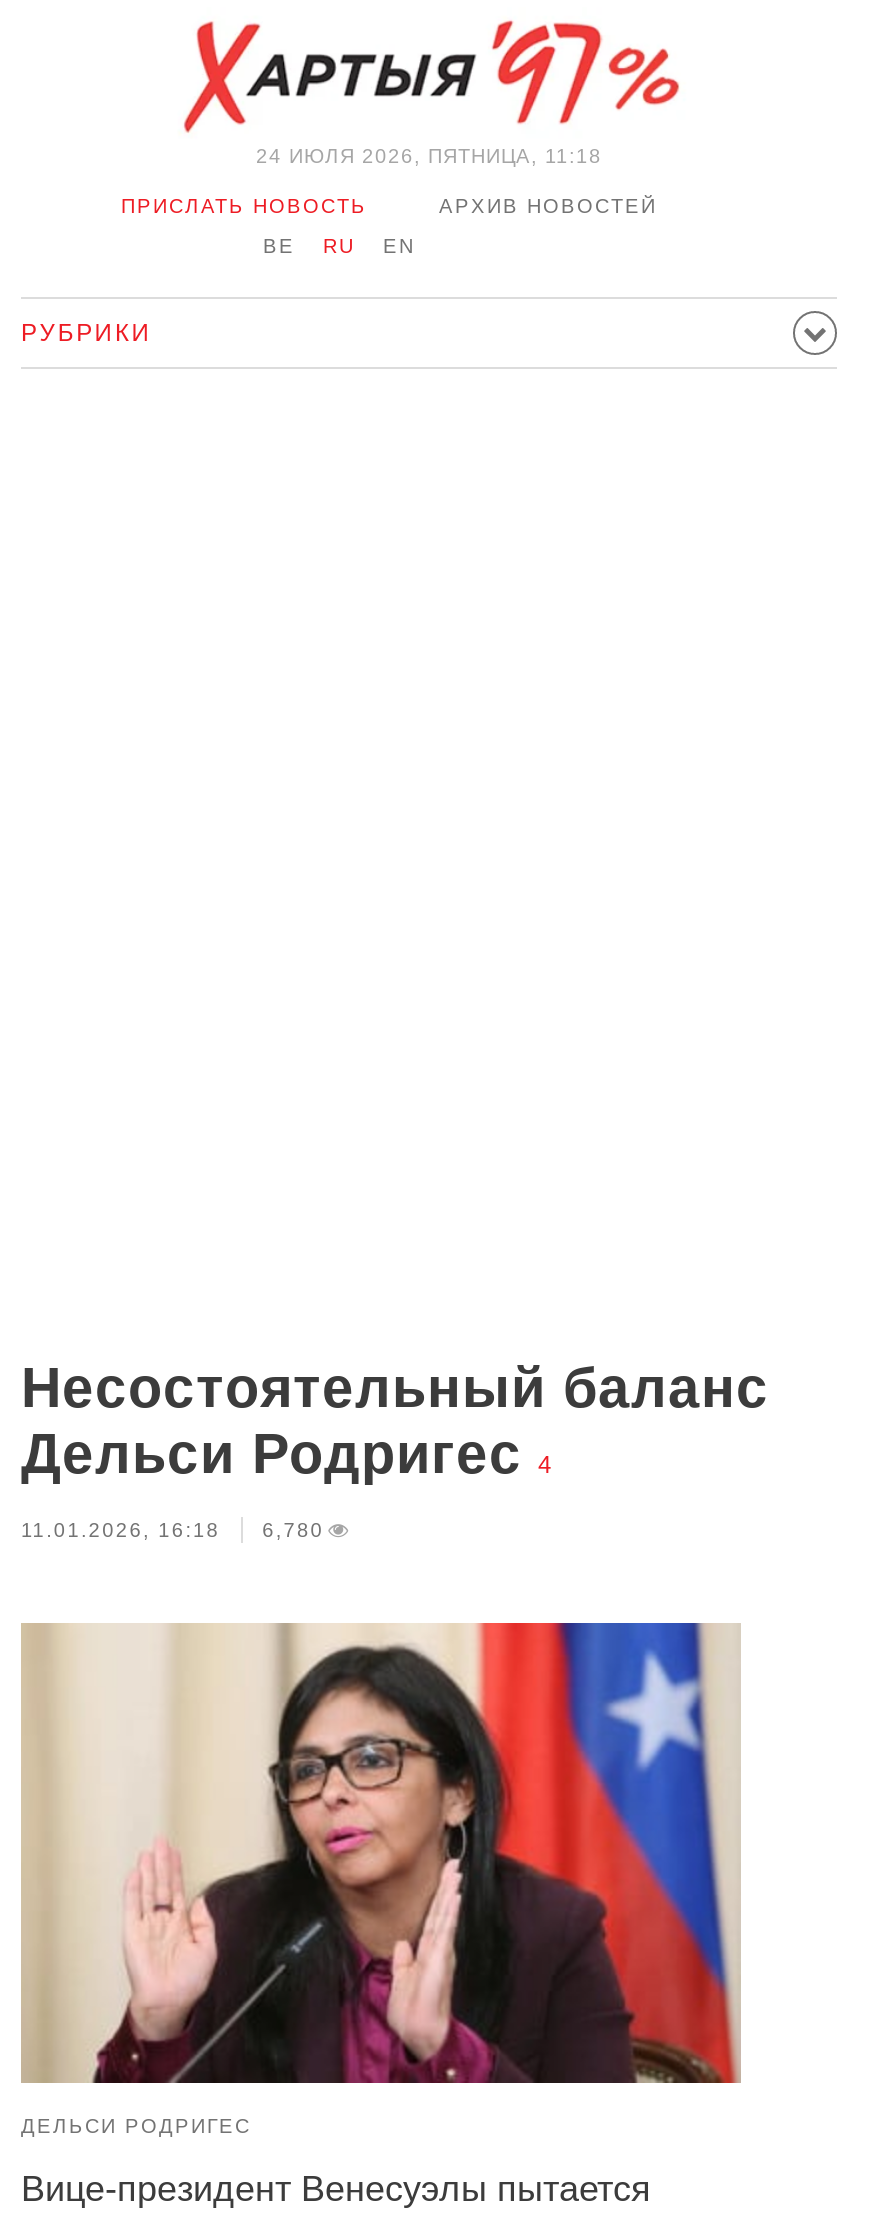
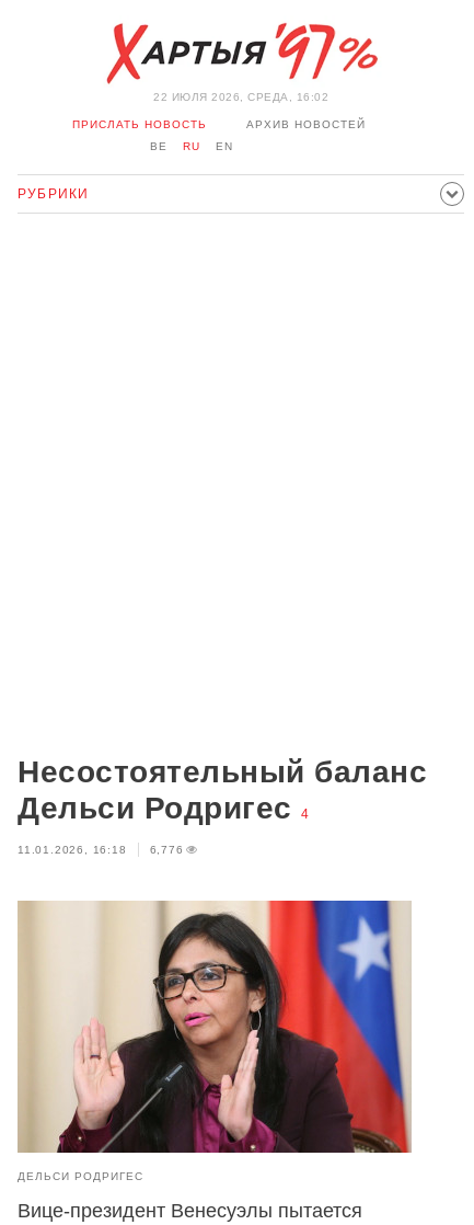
[256,145,602,167] 24 ИЮЛЯ 2026, ПЯТНИЦА, 11:18 -> [153,91,328,103] 22 ИЮЛЯ 2026, СРЕДА, 16:02
[21,1519,324,1541] 11.01.2026, 16:18 6,780 -> [18,844,183,856] 11.01.2026, 16:18 6,776

